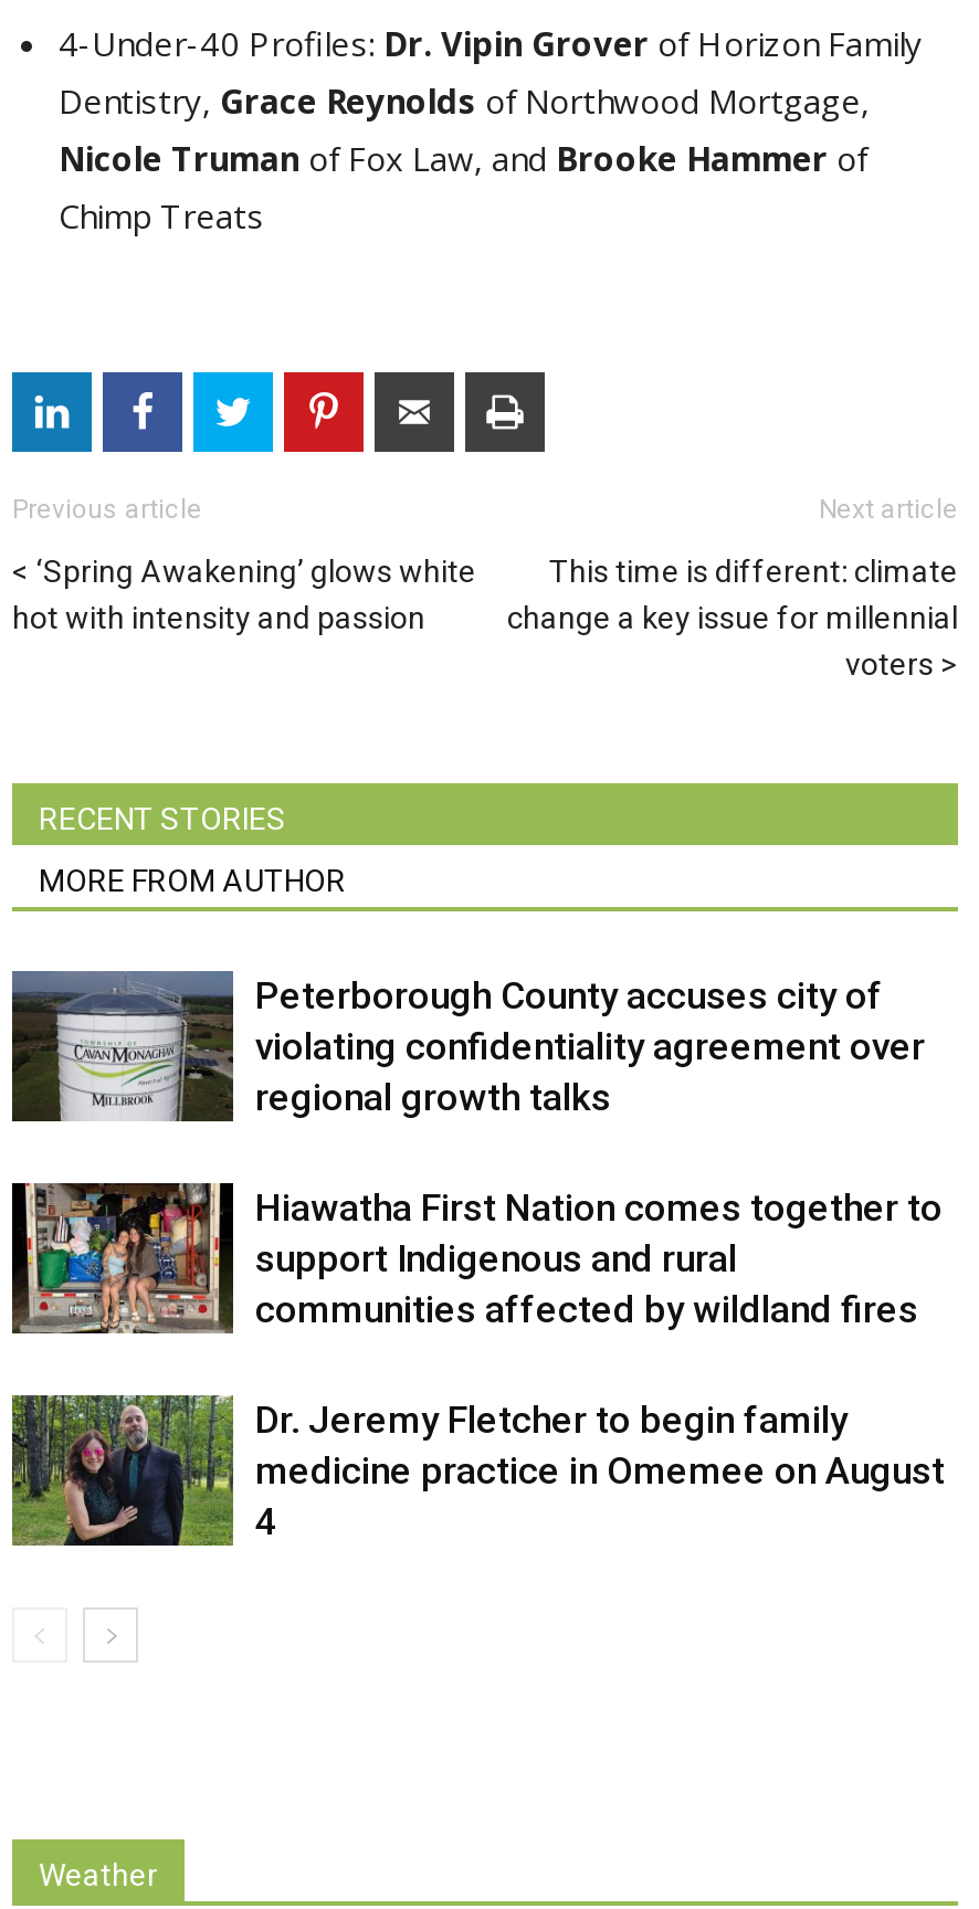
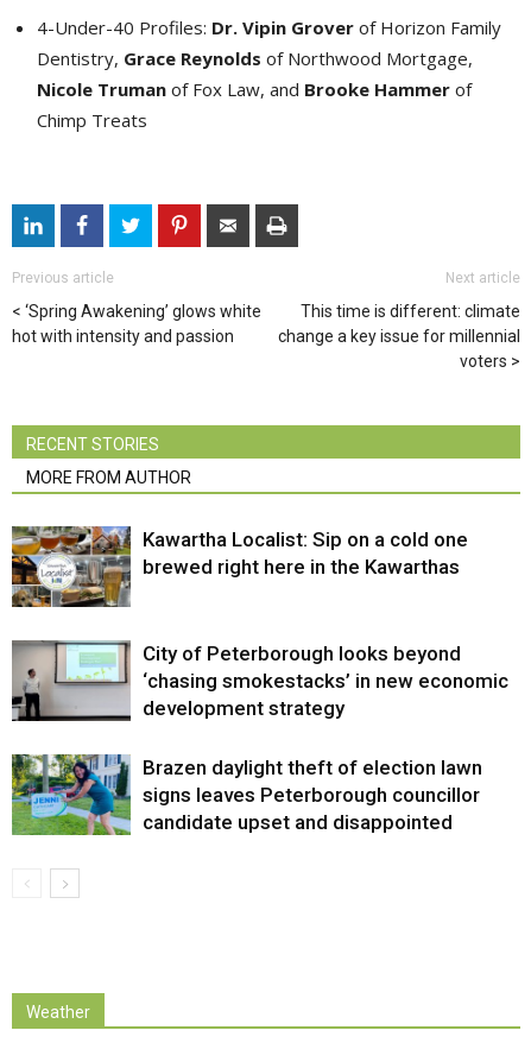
[10,971,925,1124] [image] | Peterborough County accuses city of | violating confidentiality agreement over | regional growth talks -> [11,525,468,608] [image] | Kawartha Localist: Sip on a cold one | brewed right here in the Kawarthas
[12,1181,943,1336] [image] | Hiawatha First Nation comes together to | support Indigenous and rural | communities affected by wildland fires -> [11,639,508,721] [image] | City of Peterborough looks beyond | ‘chasing smokestacks’ in new economic | development strategy
[10,1393,945,1548] [image] | Dr. Jeremy Fletcher to begin family | medicine practice in Omemee on August | 4 -> [11,754,482,836] [image] | Brazen daylight theft of election lawn | signs leaves Peterborough councillor | candidate upset and disappointed

